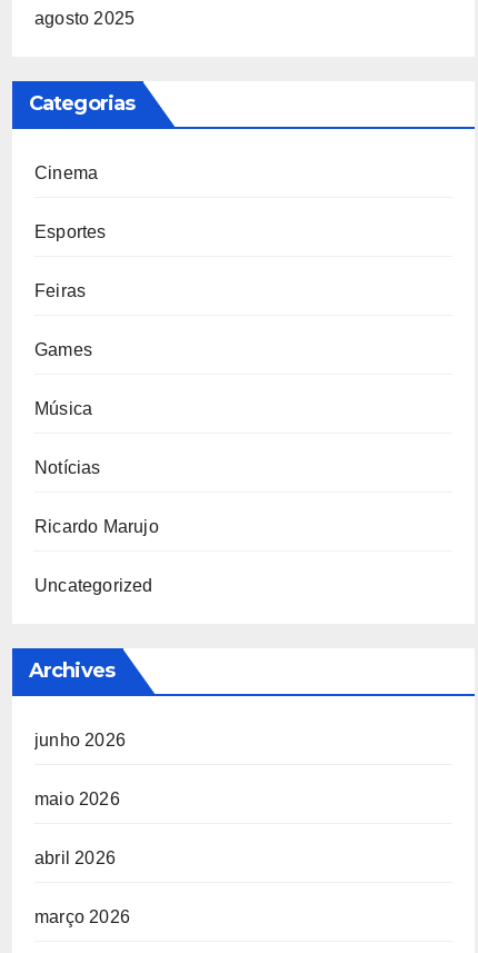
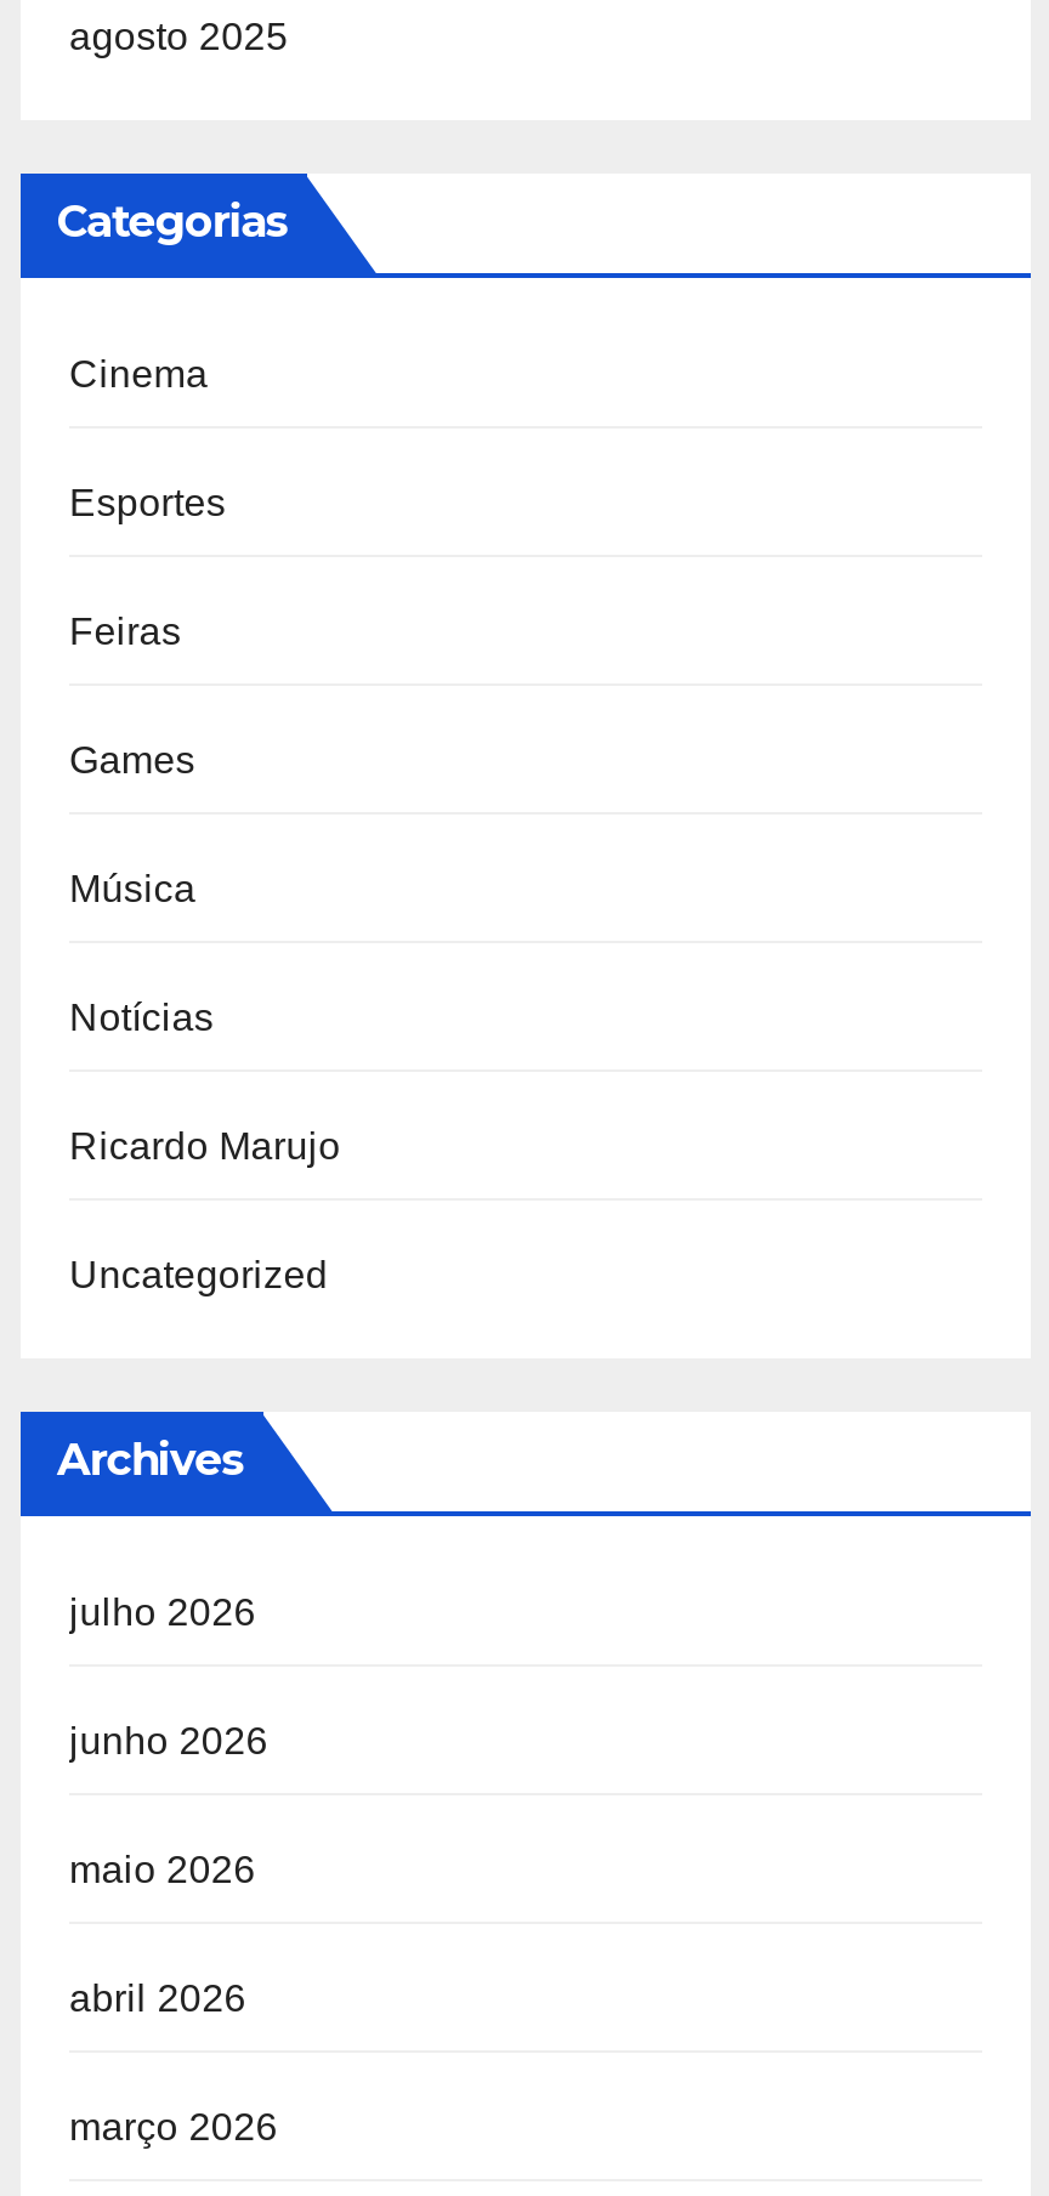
none -> [69,1591,256,1632] julho 2026

